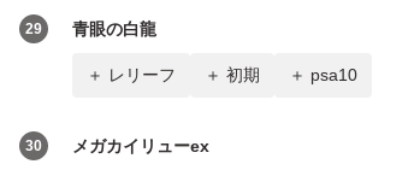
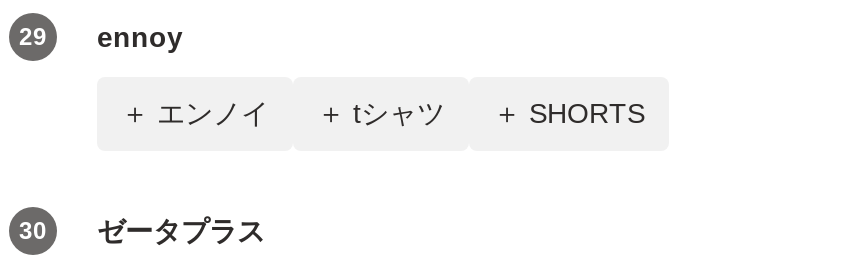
[72,20,156,39] 青眼の白龍 -> [97,22,183,54] ennoy
[108,66,357,85] レリーフ | 初期 | psa10 -> [157,98,645,130] エンノイ | tシャツ | SHORTS
[72,137,209,156] メガカイリューex -> [97,216,265,248] ゼータプラス

